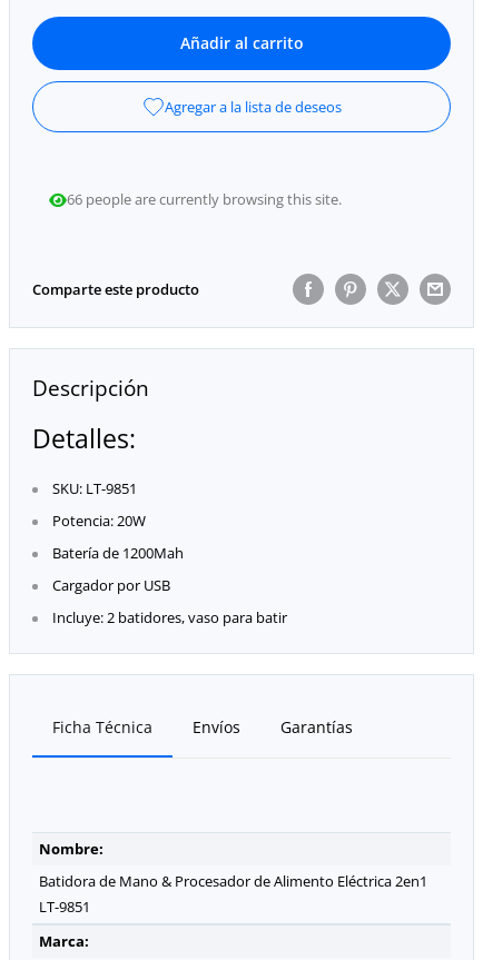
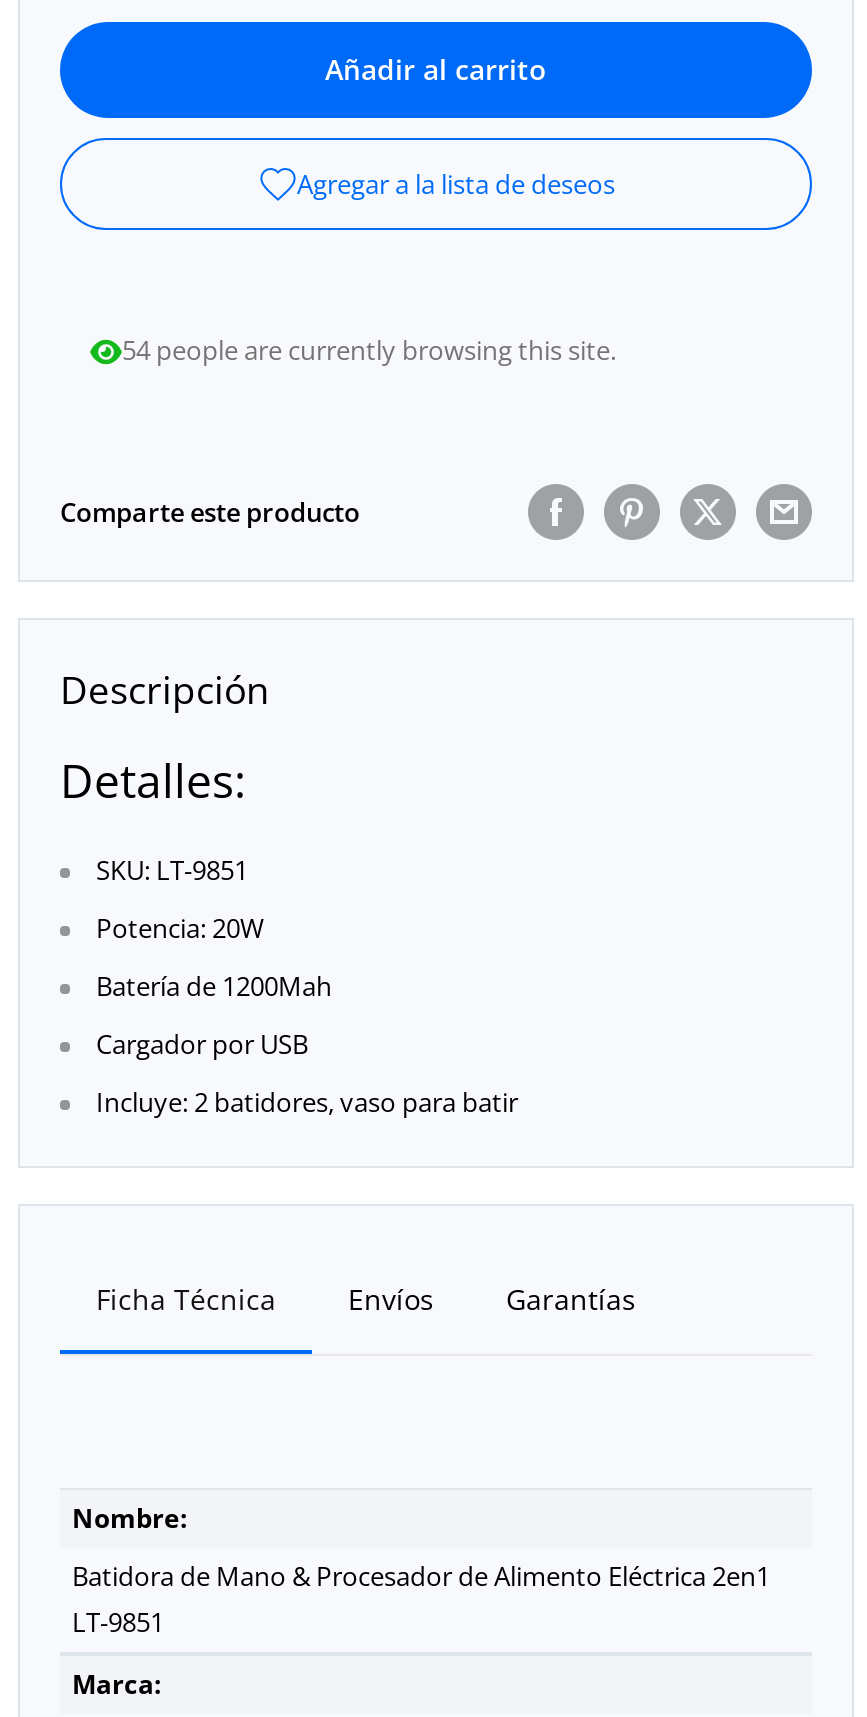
[67,189,342,209] 66 people are currently browsingthis site. -> [122,332,616,368] 54 people are currently browsingthis site.

